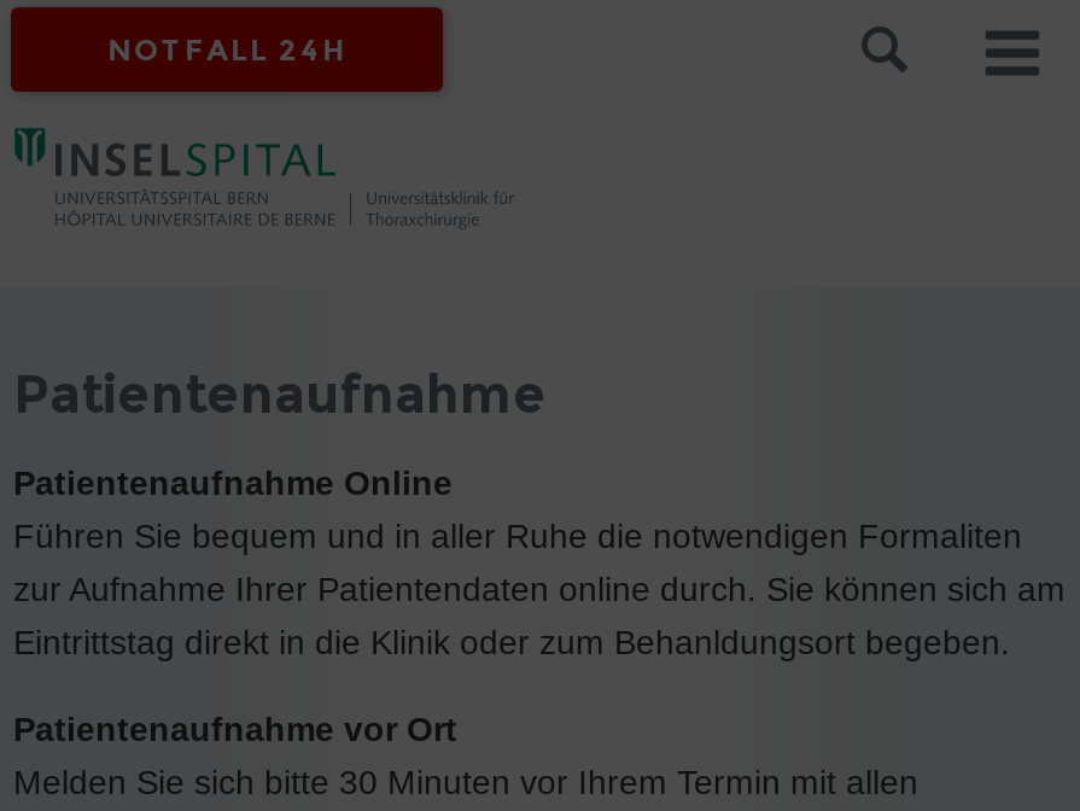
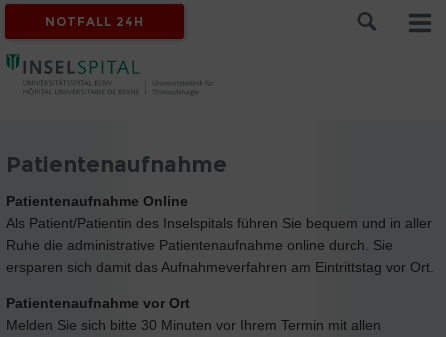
[13,516,1066,661] Führen Sie bequem und in aller Ruhe die notwendigen Formaliten | zur Aufnahme Ihrer Patientendaten online durch. Sie können sich am | Eintrittstag direkt in die Klinik oder zum Behanldungsort begeben. -> [6,215,434,275] Als Patient/Patientin des Inselspitals führen Sie bequem und in aller | Ruhe die administrative Patientenaufnahme online durch. Sie | ersparen sich damit das Aufnahmeverfahren am Eintrittstag vor Ort.

